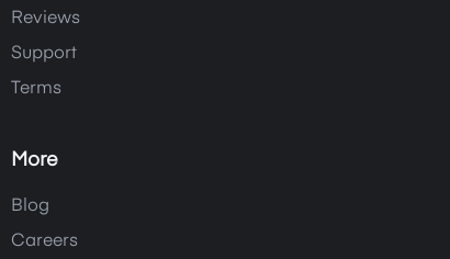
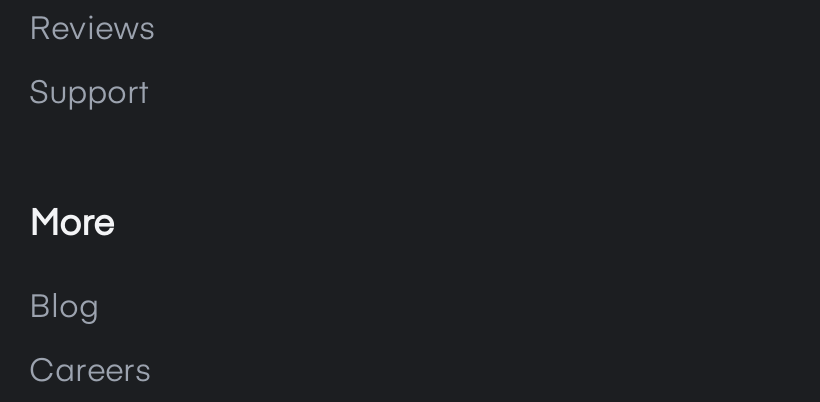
[11,80,61,97] Terms -> none

